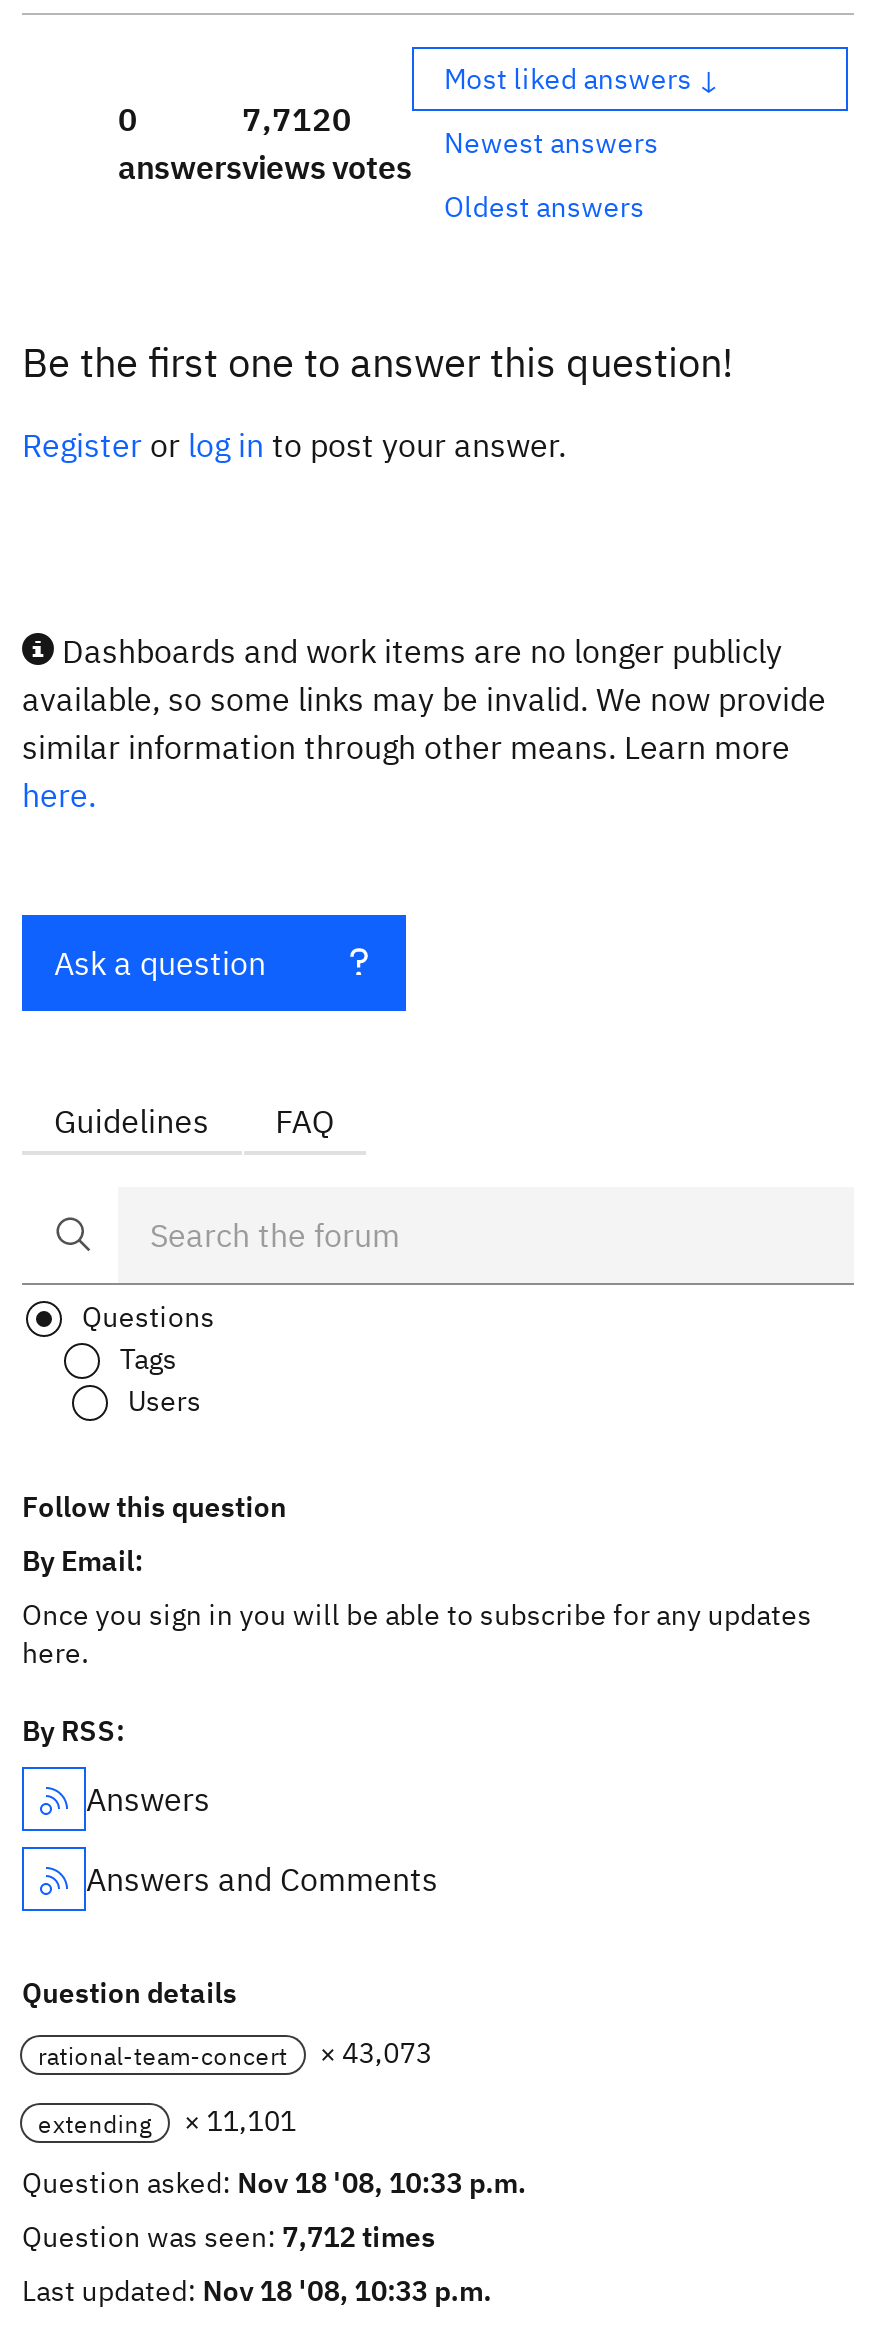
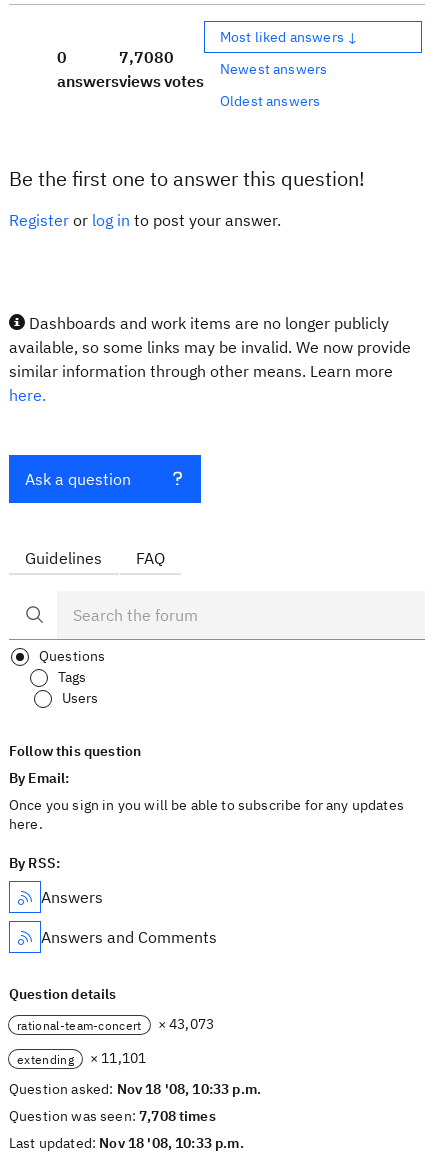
[242,99,352,139] 7,712 0 -> [119,47,174,67] 7,708 0
[22,2219,436,2255] Question was seen: 7,712 times -> [9,1107,216,1125] Question was seen: 7,708 times

